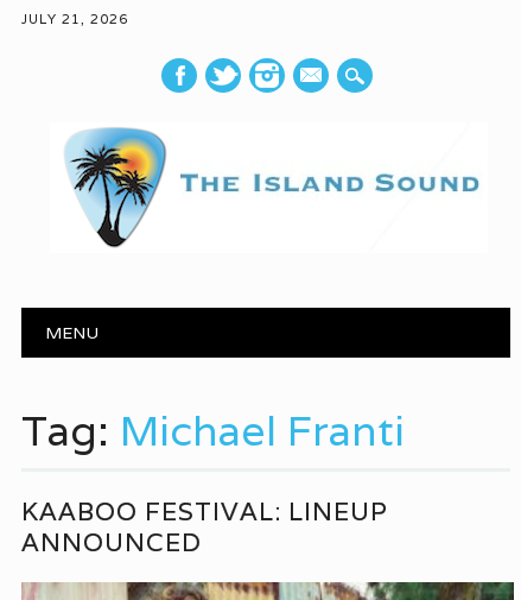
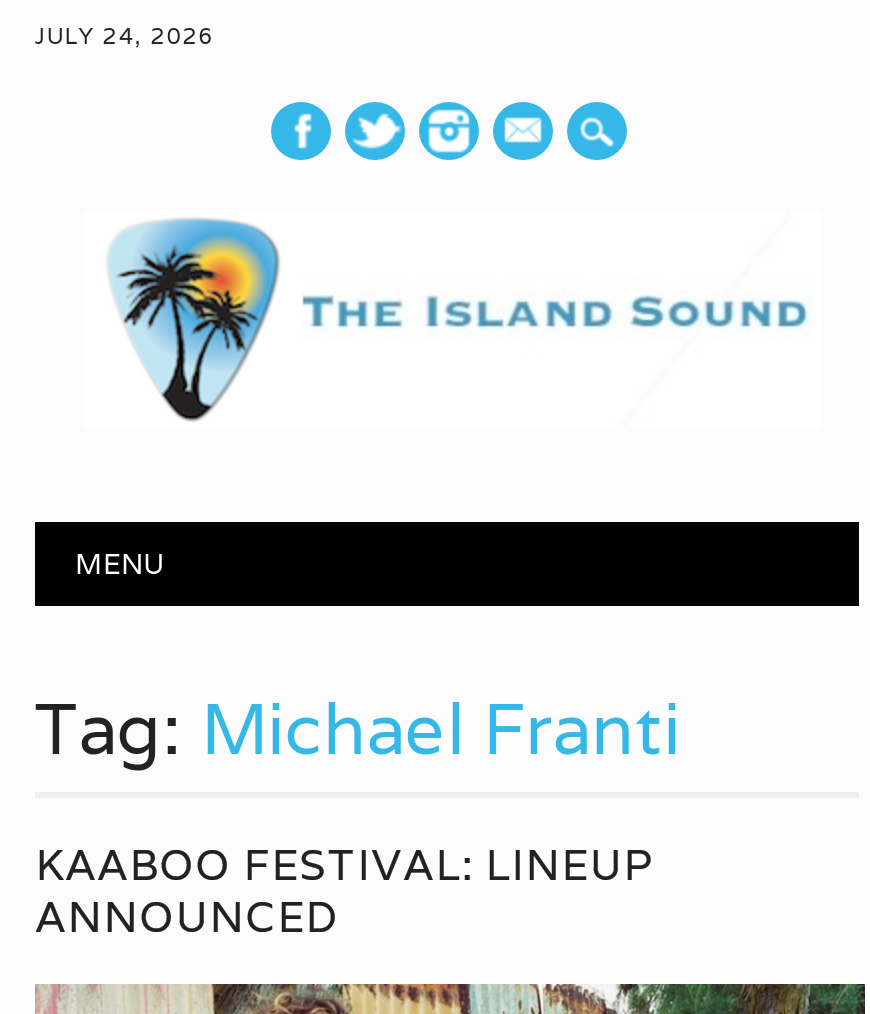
[21,11,128,27] JULY 21, 2026 -> [35,22,215,50] JULY 24, 2026

